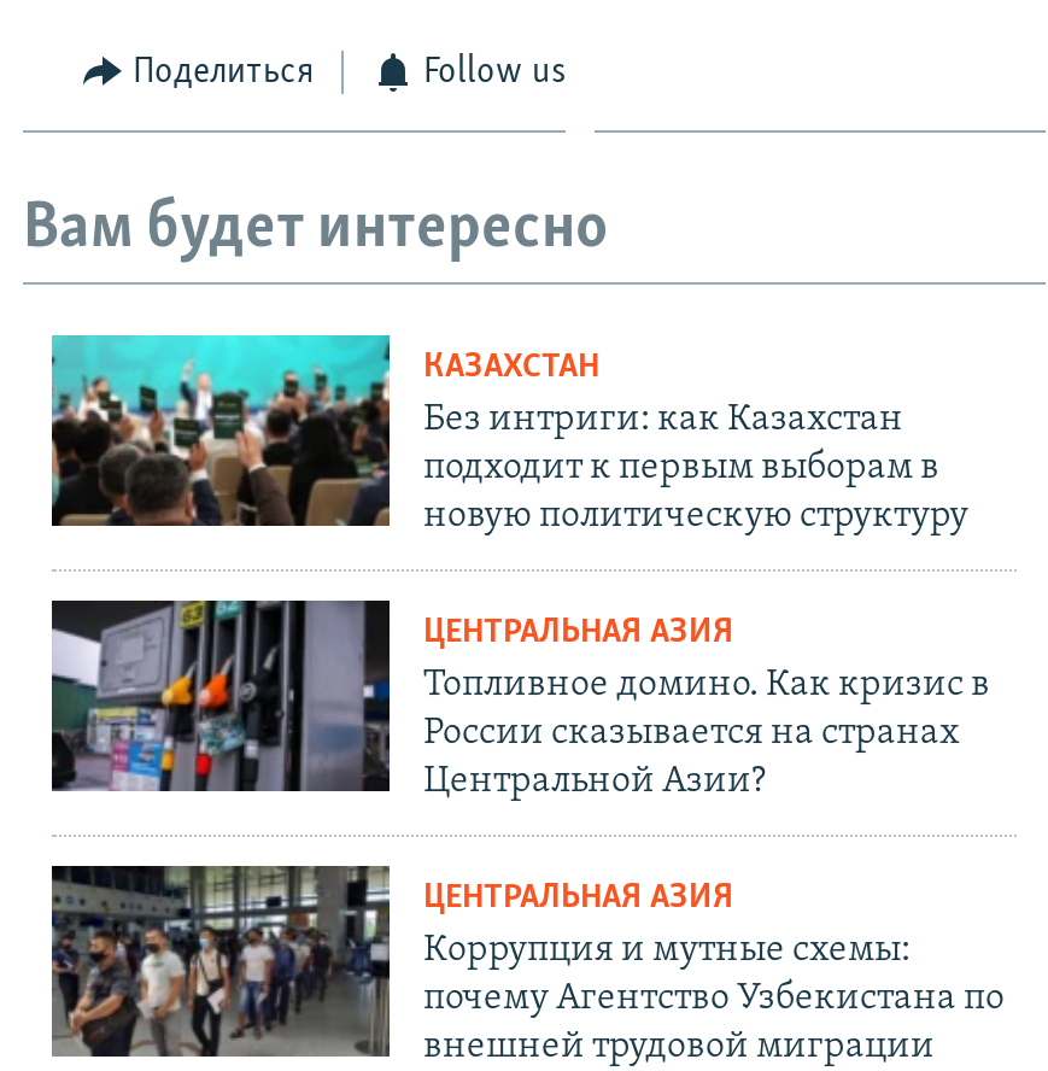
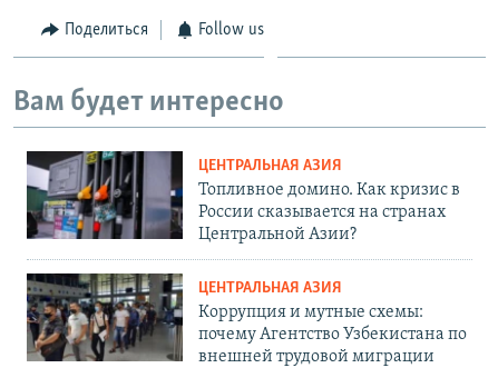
[49,333,968,535] [image] | КАЗАХСТАН | Без интриги: как Казахстан | подходит к первым выборам в | новую политическую структуру -> none

